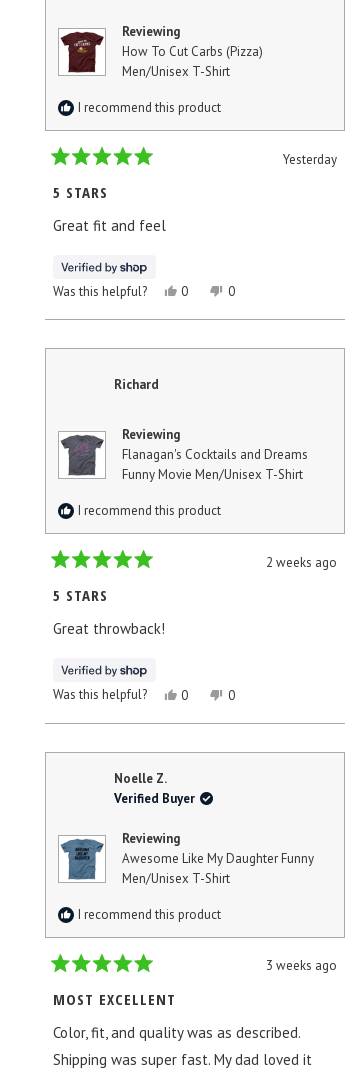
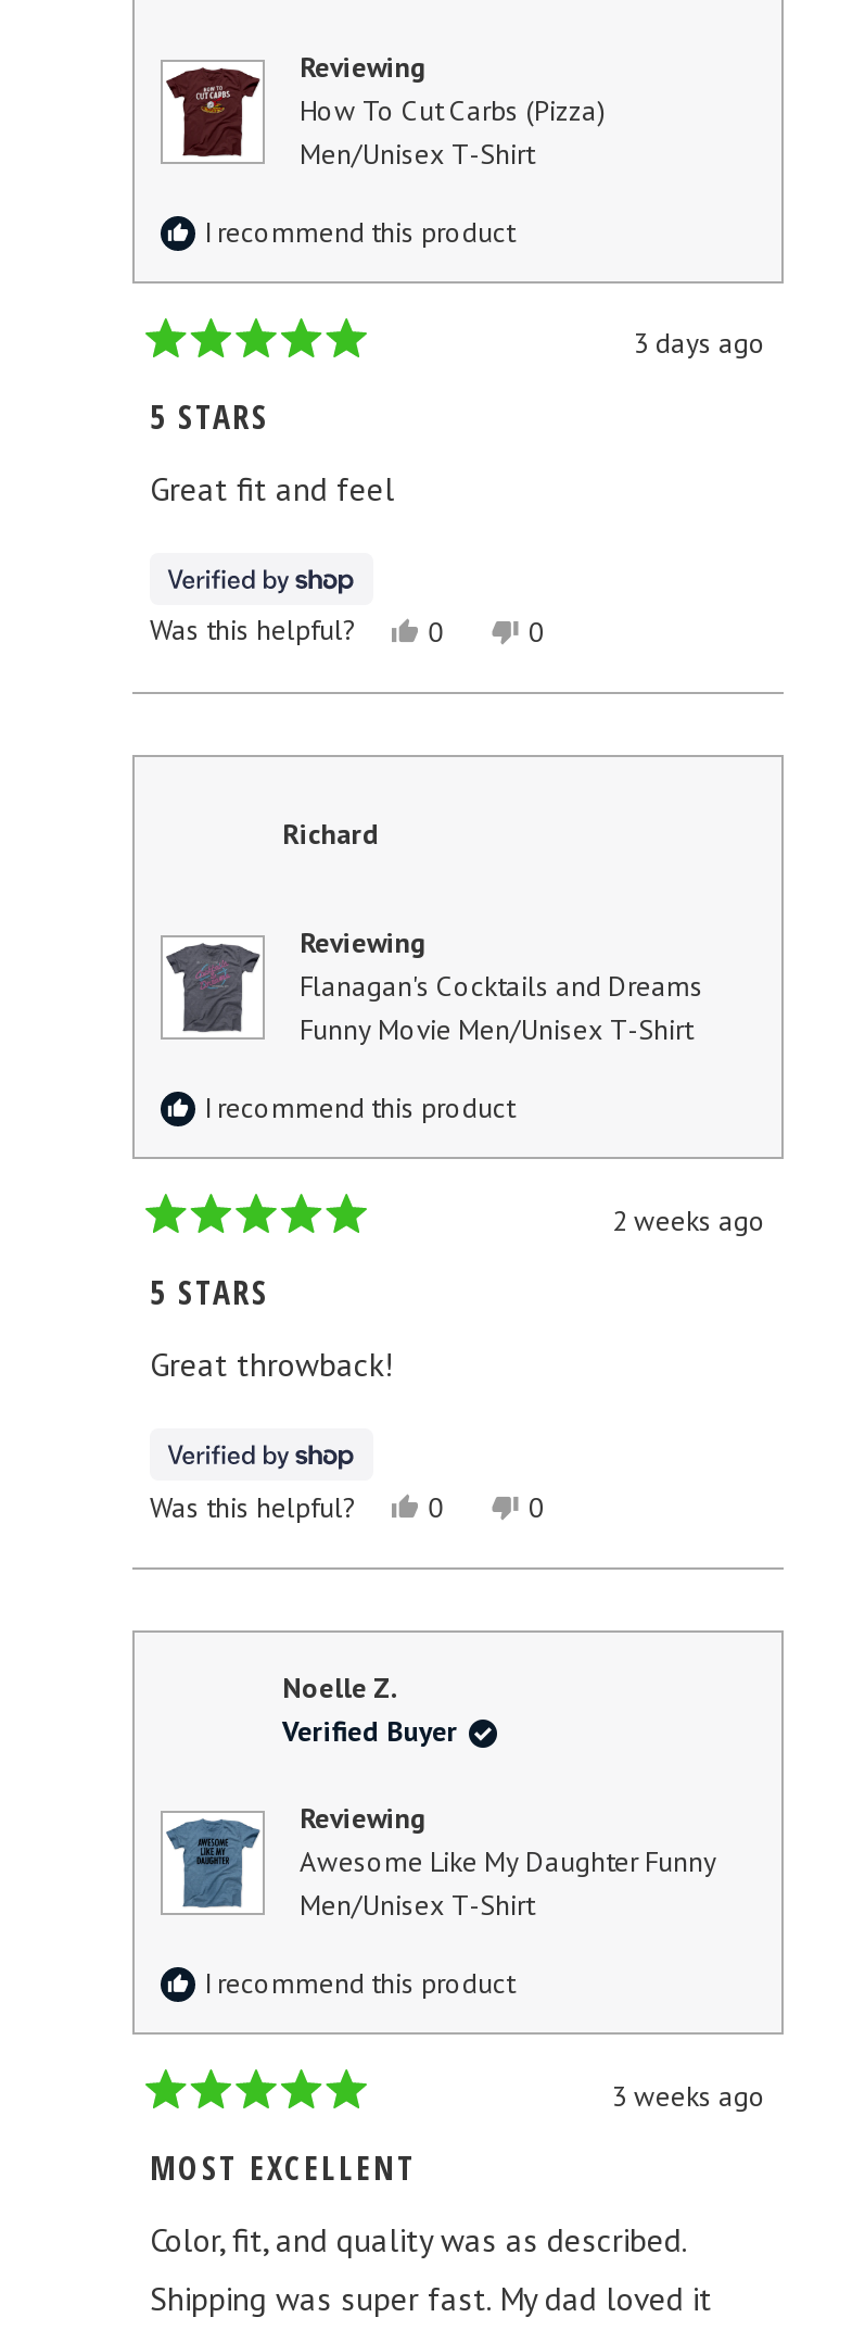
[283,150,337,167] Yesterday -> [634,326,766,363] 3 days ago

